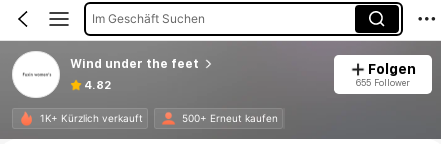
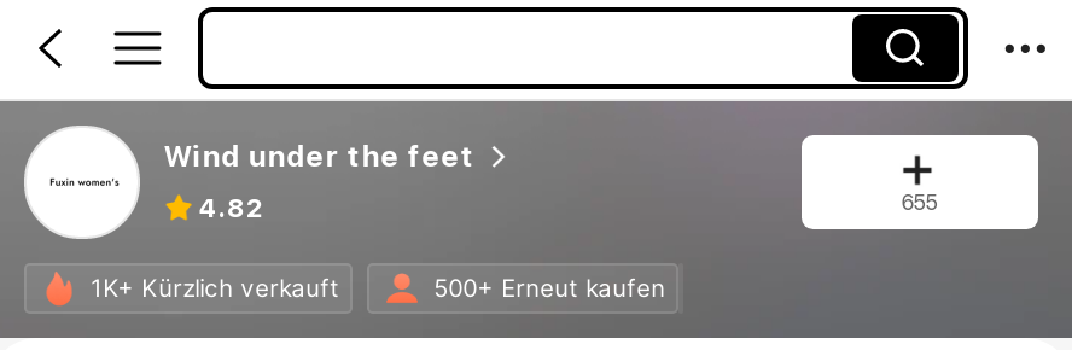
[92,10,205,25] Im Geschäft Suchen -> none
[356,61,416,88] Folgen | 655 Follower -> [901,188,937,214] 655

